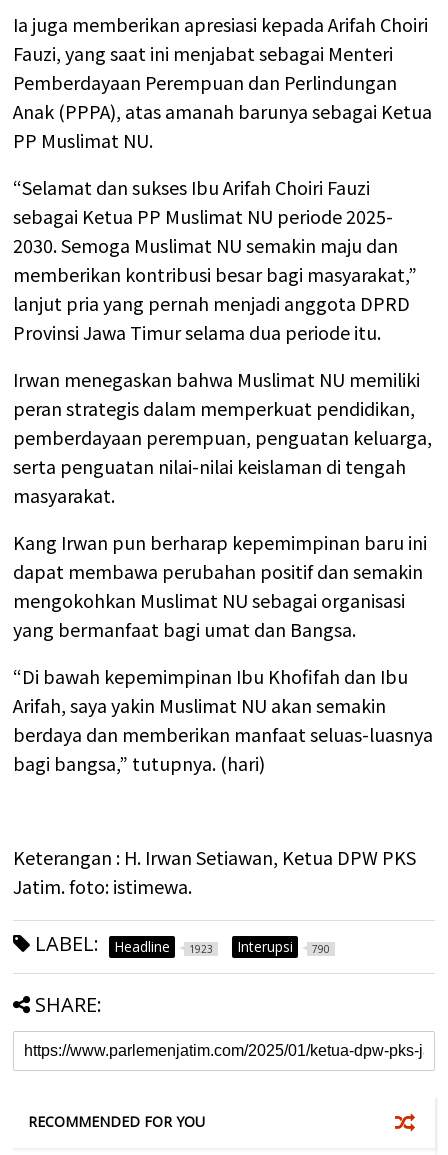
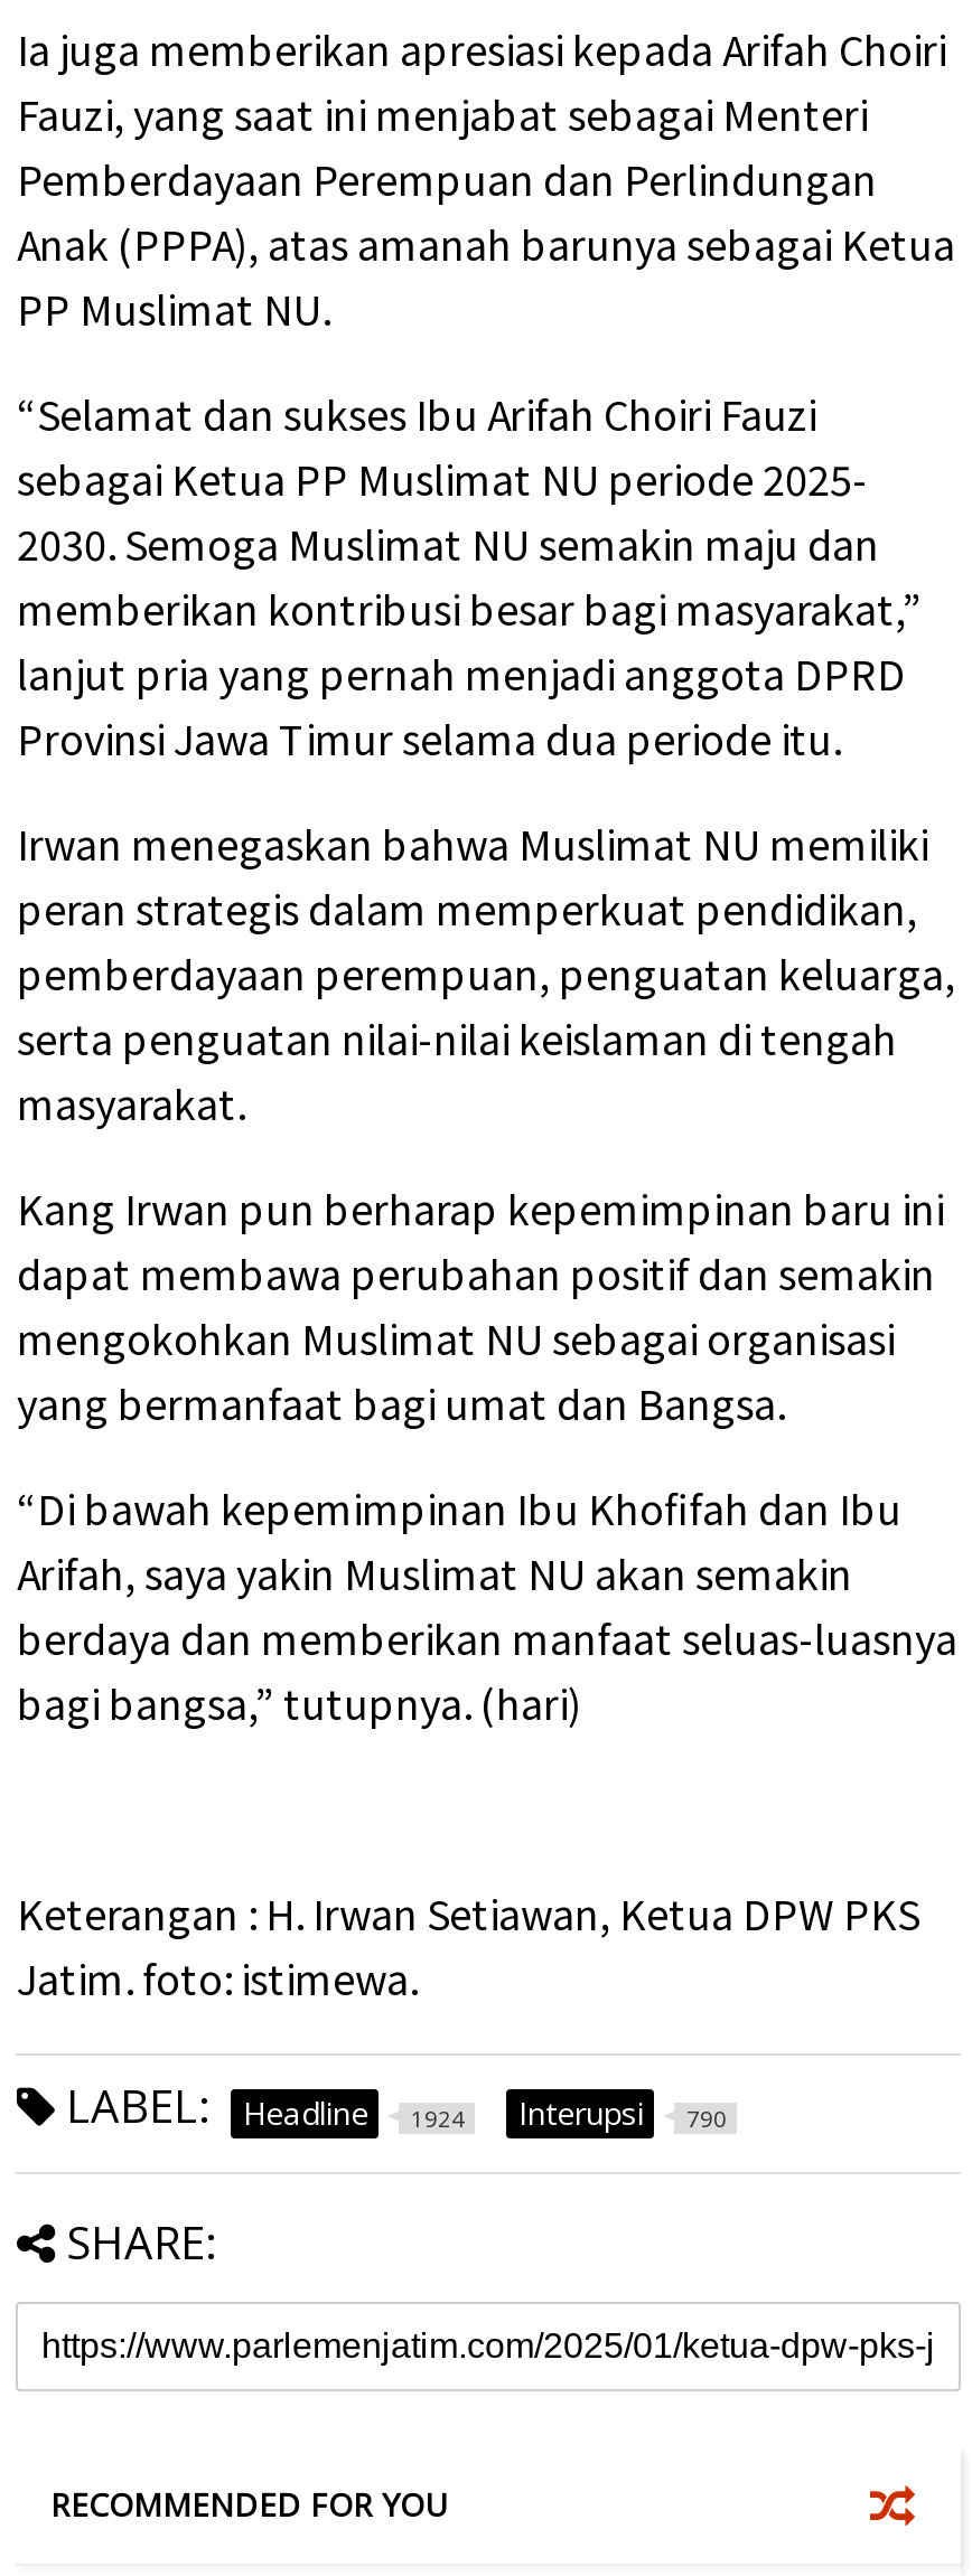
[30,930,330,957] LABEL: Headline 1923 Interupsi 790 -> [55,2076,727,2137] LABEL: Headline 1924 Interupsi 790

